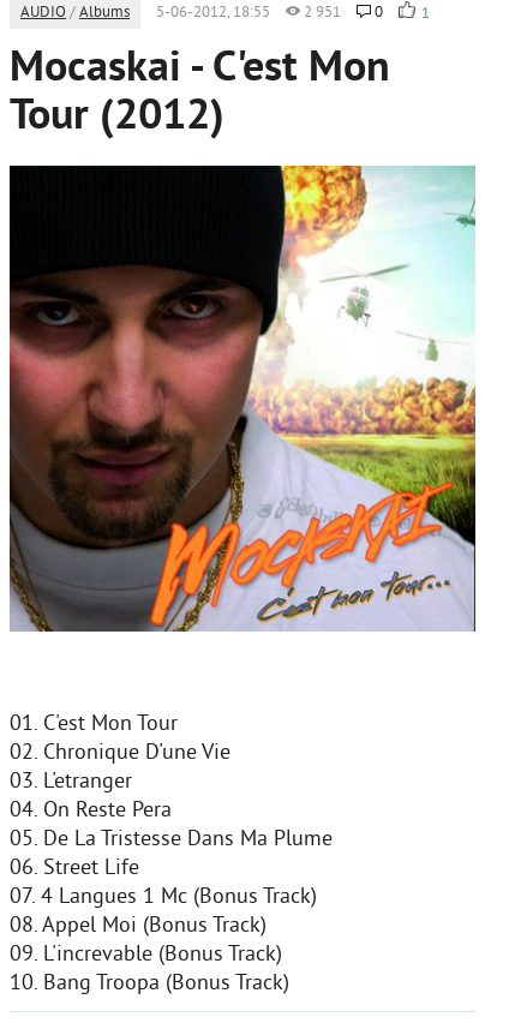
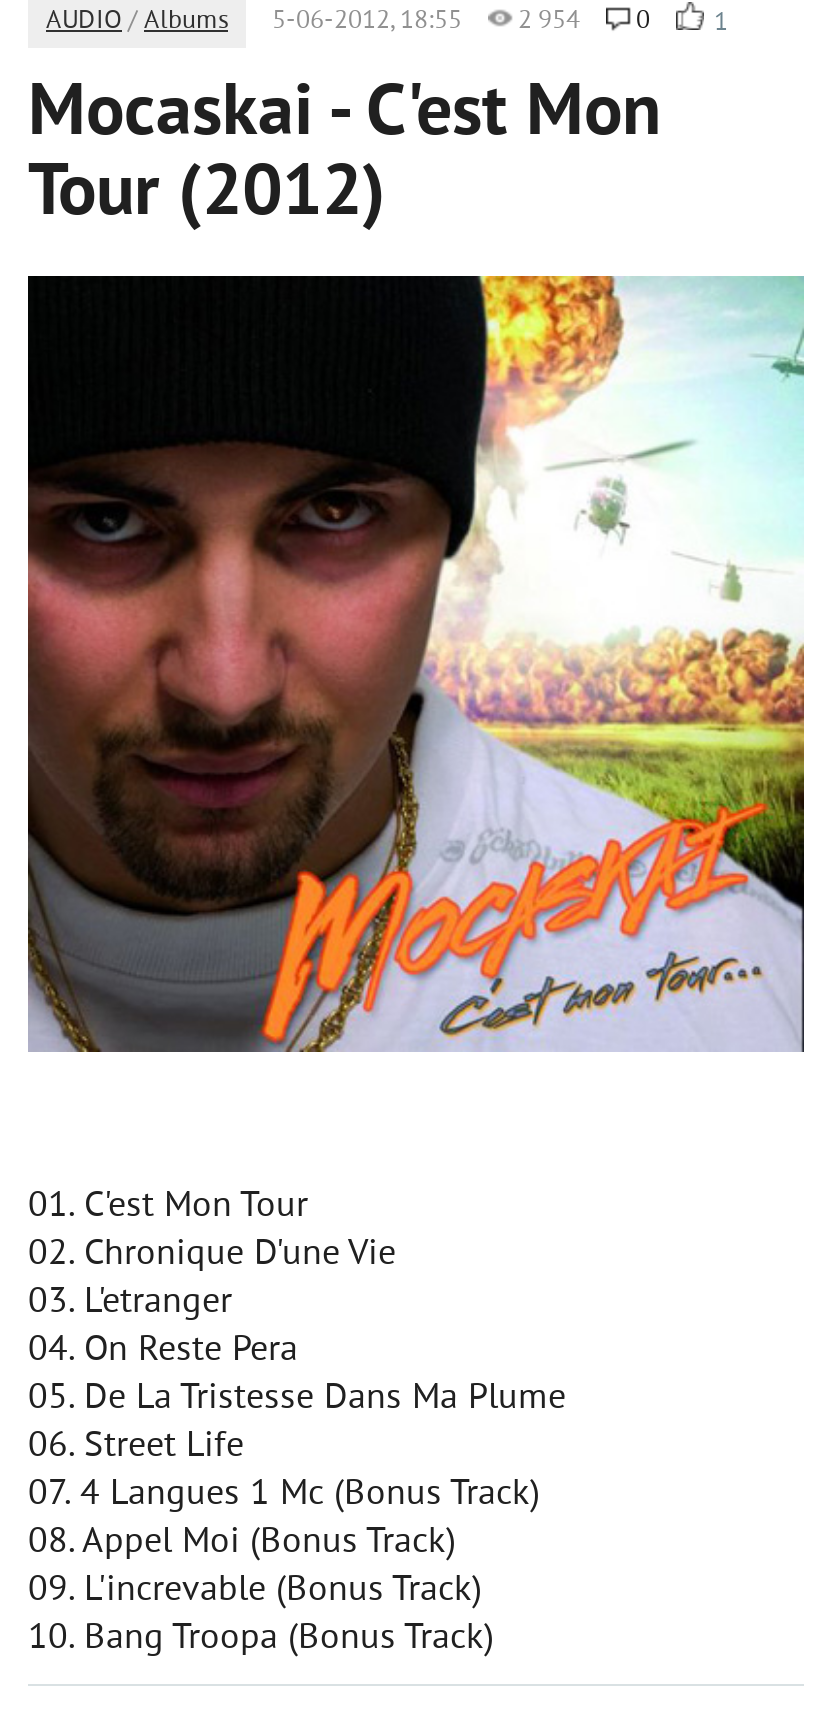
[20,4,430,24] AUDIO / Albums 5-06-2012, 18:55 2 951 0 1 -> [46,6,728,40] AUDIO / Albums 5-06-2012, 18:55 2 954 0 1

